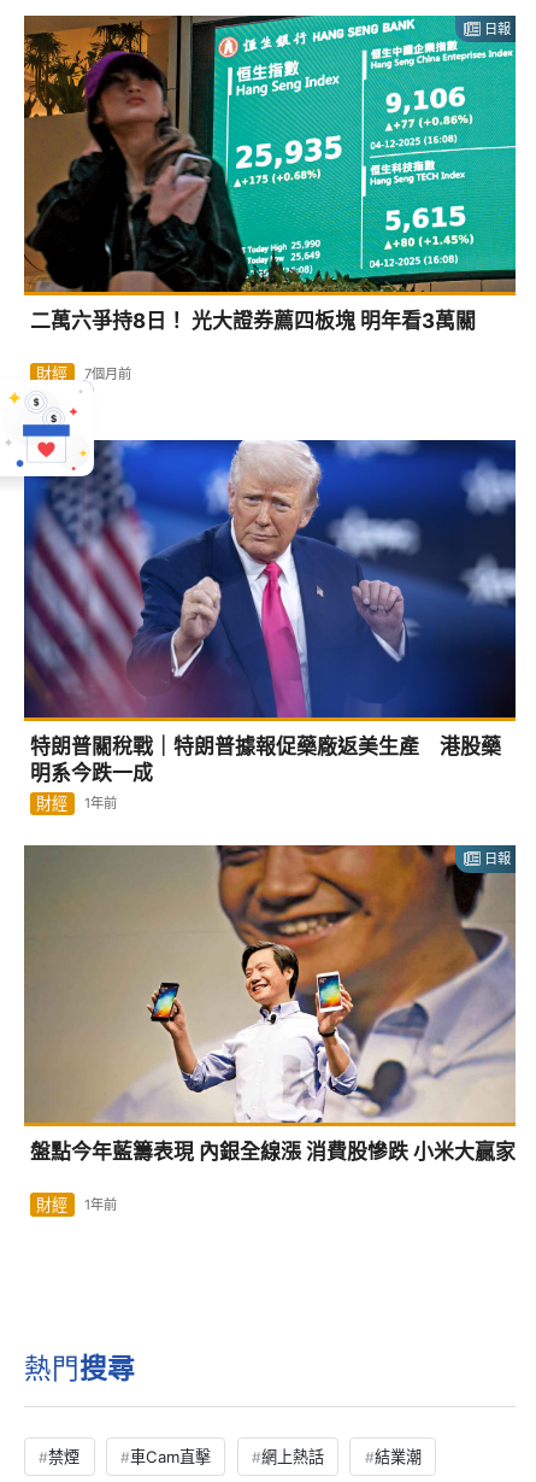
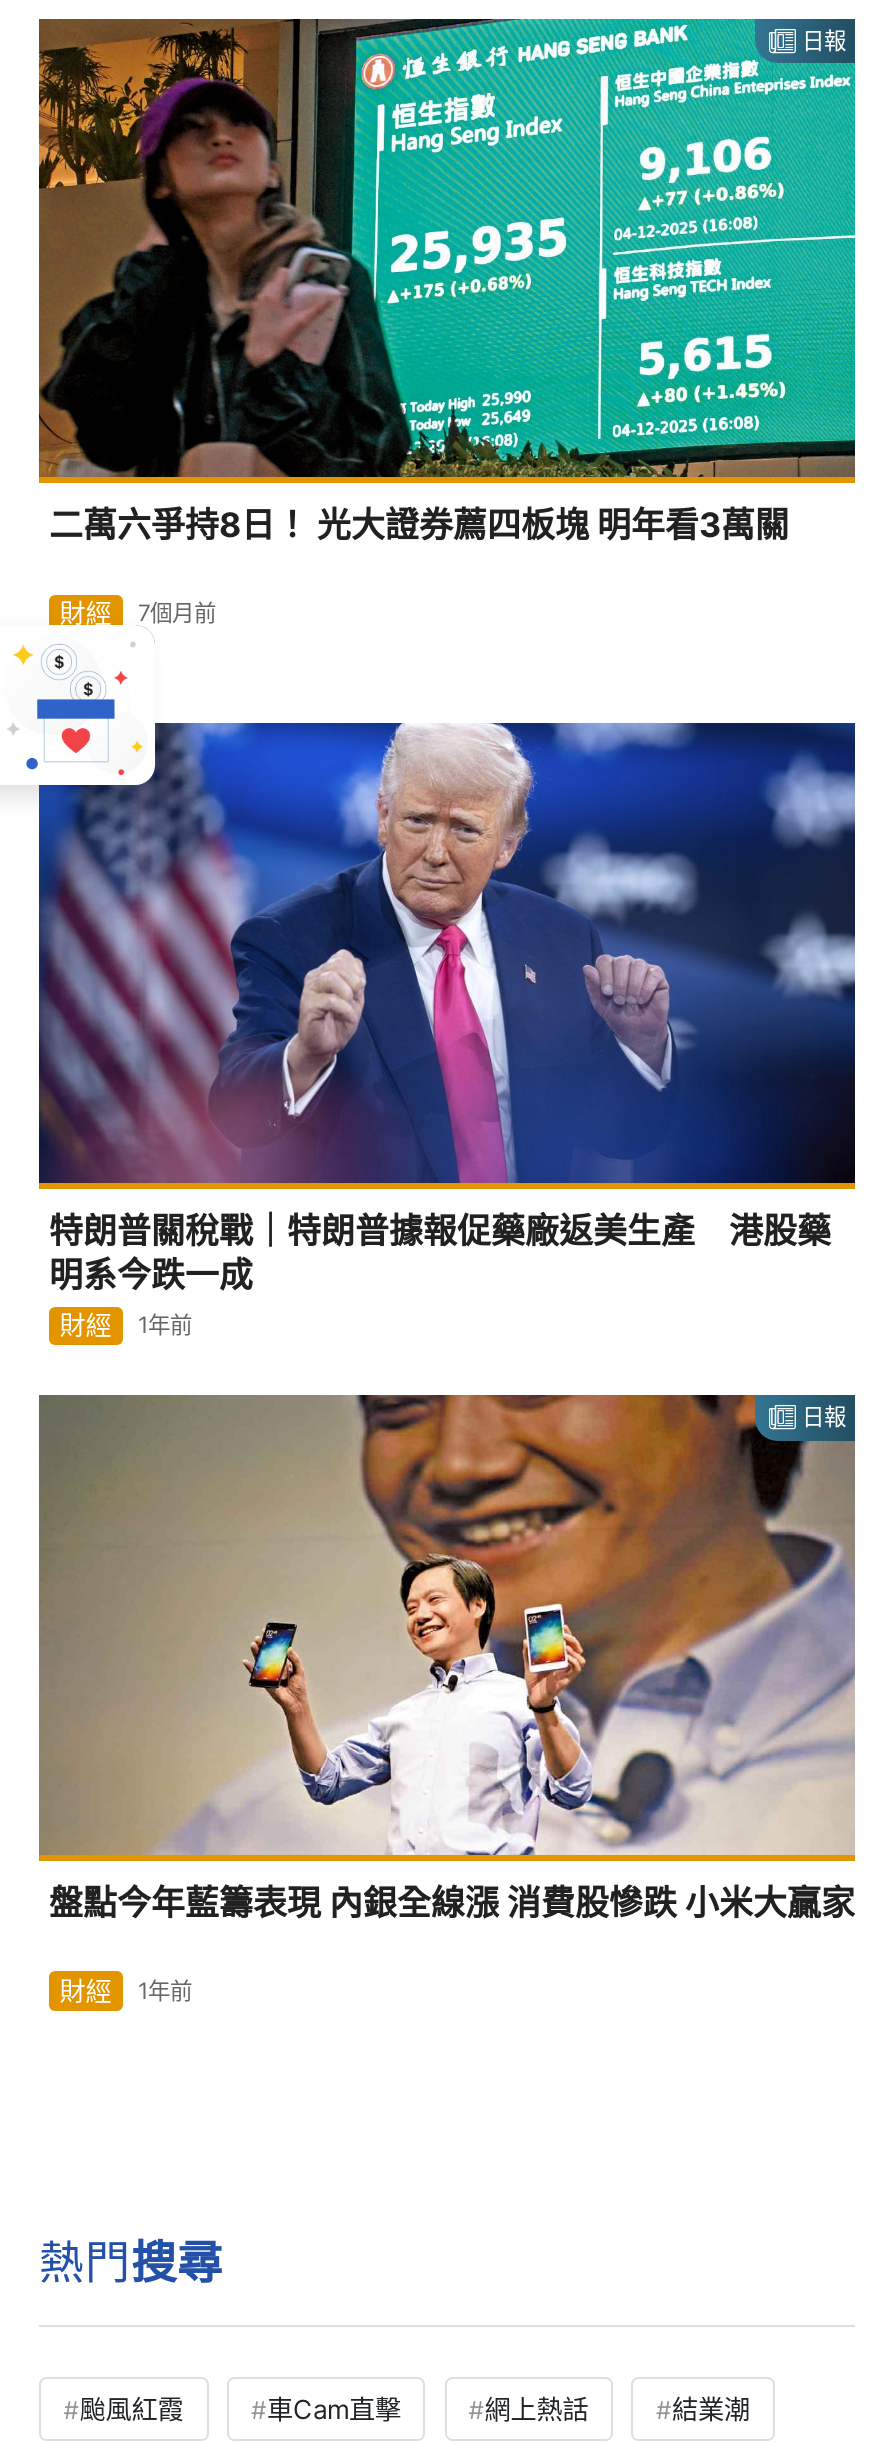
[48,1447,80,1466] 禁煙 -> [79,2392,183,2424] 颱風紅霞

